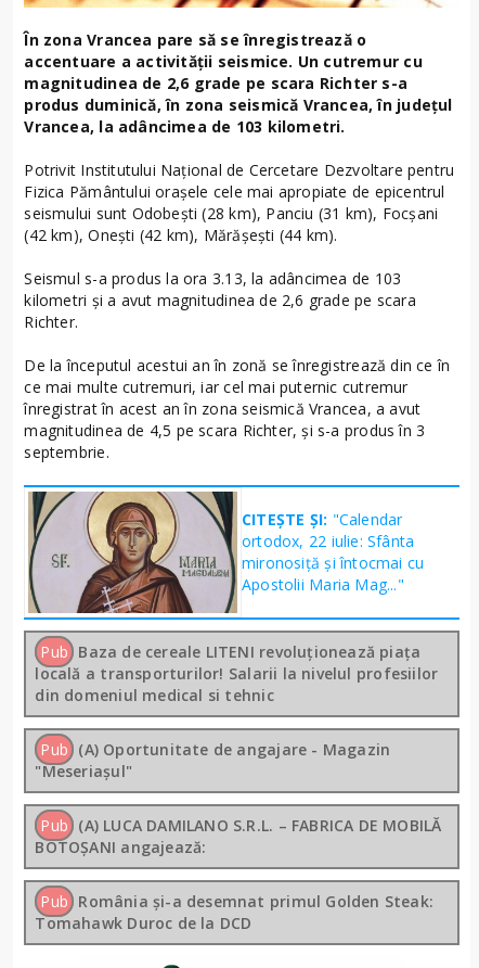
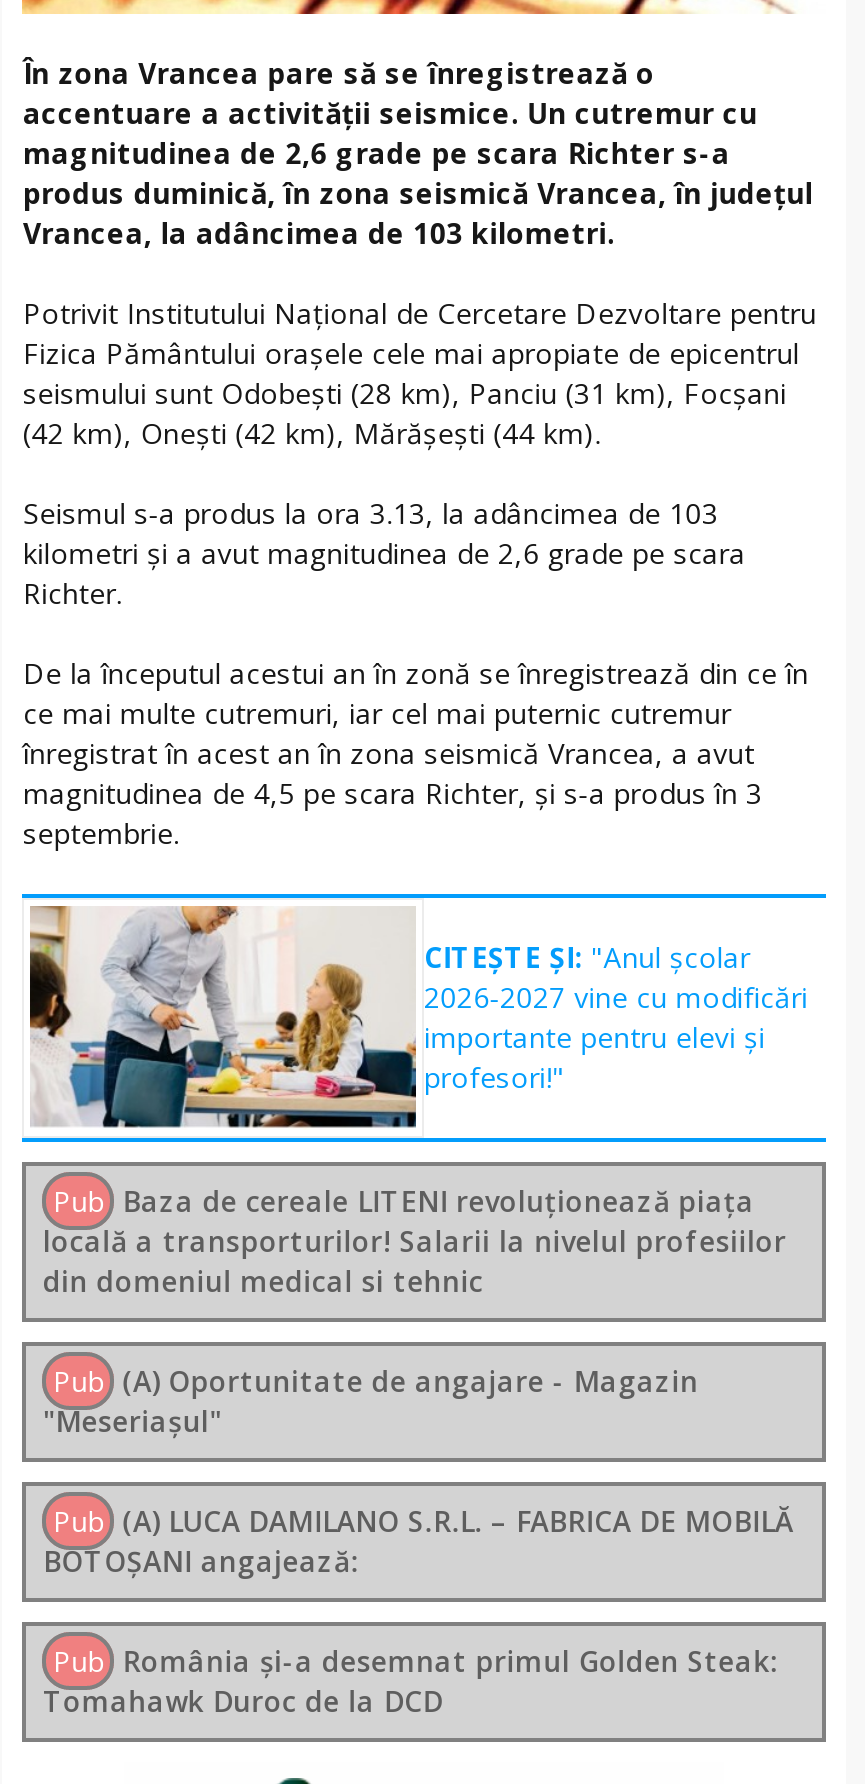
[28,491,424,614] [image] | CITEȘTE ȘI: "Calendar | ortodox, 22 iulie: Sfânta | mironosiţă şi întocmai cu | Apostolii Maria Mag..." -> [28,904,808,1130] [image] | CITEȘTE ȘI: "Anul școlar | 2026-2027 vine cu modificări | importante pentru elevi și | profesori!"

